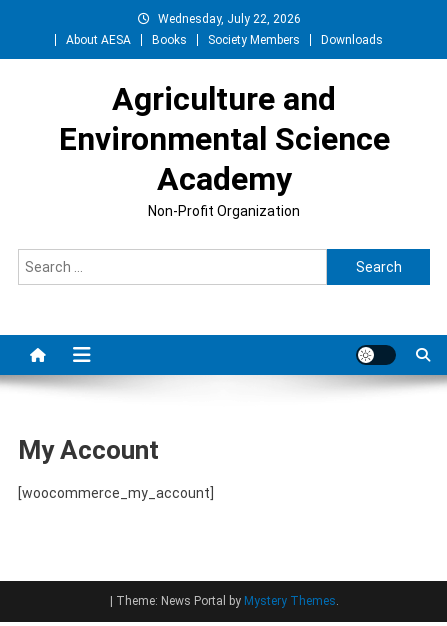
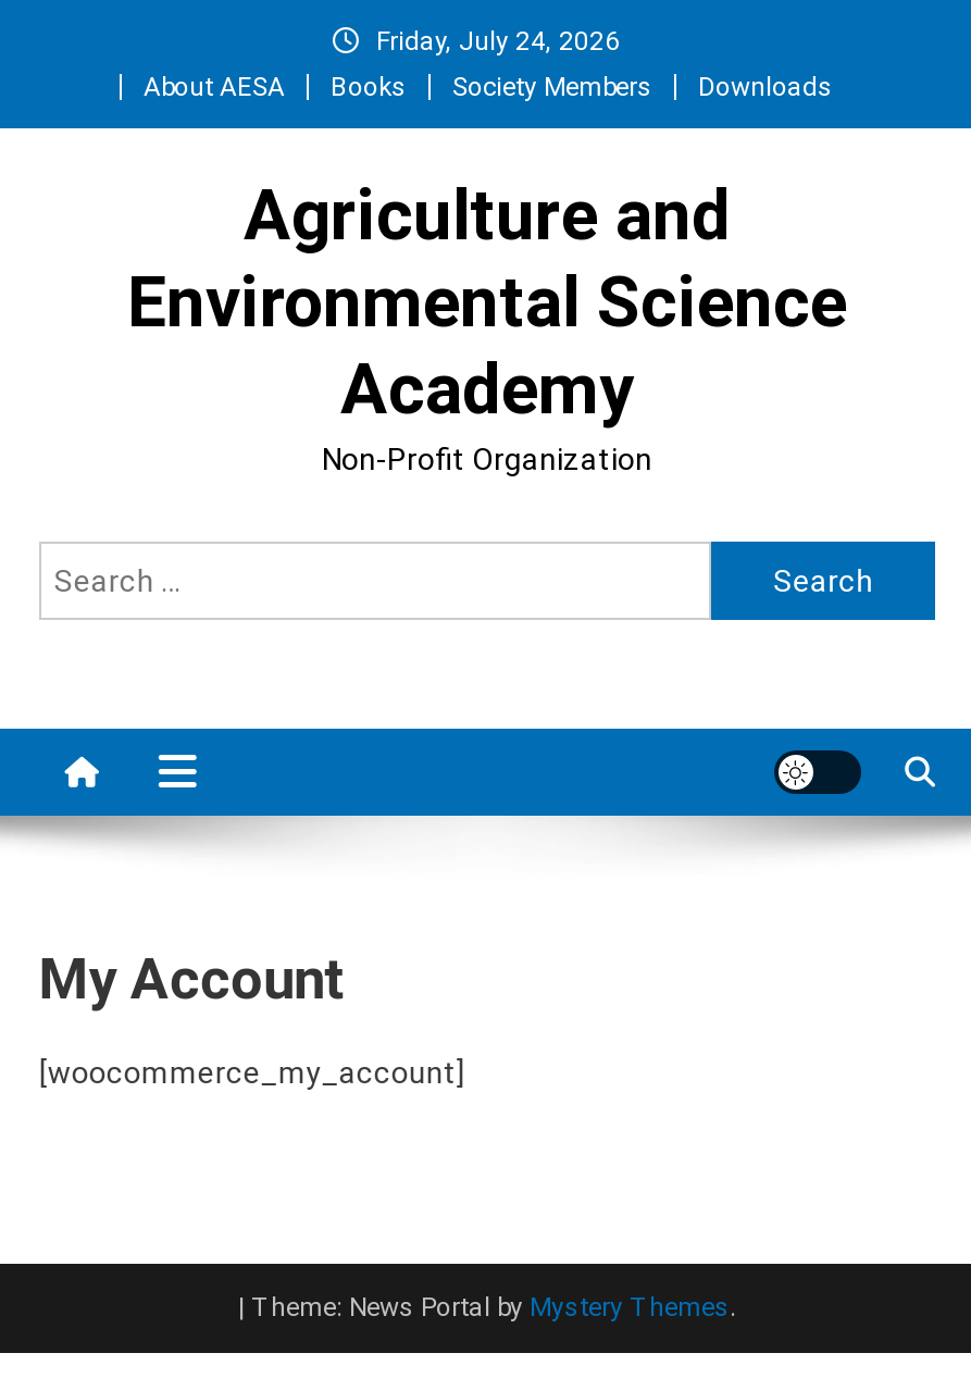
[157,12,300,26] Wednesday, July 22, 2026 -> [376,26,620,57] Friday, July 24, 2026

